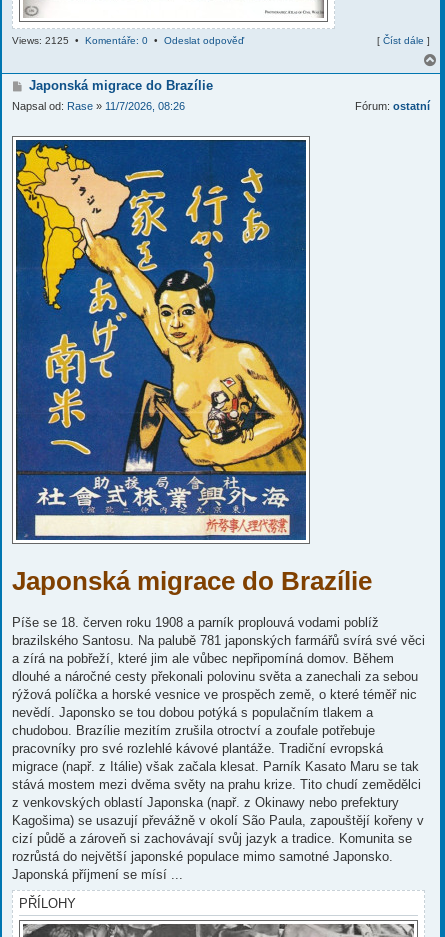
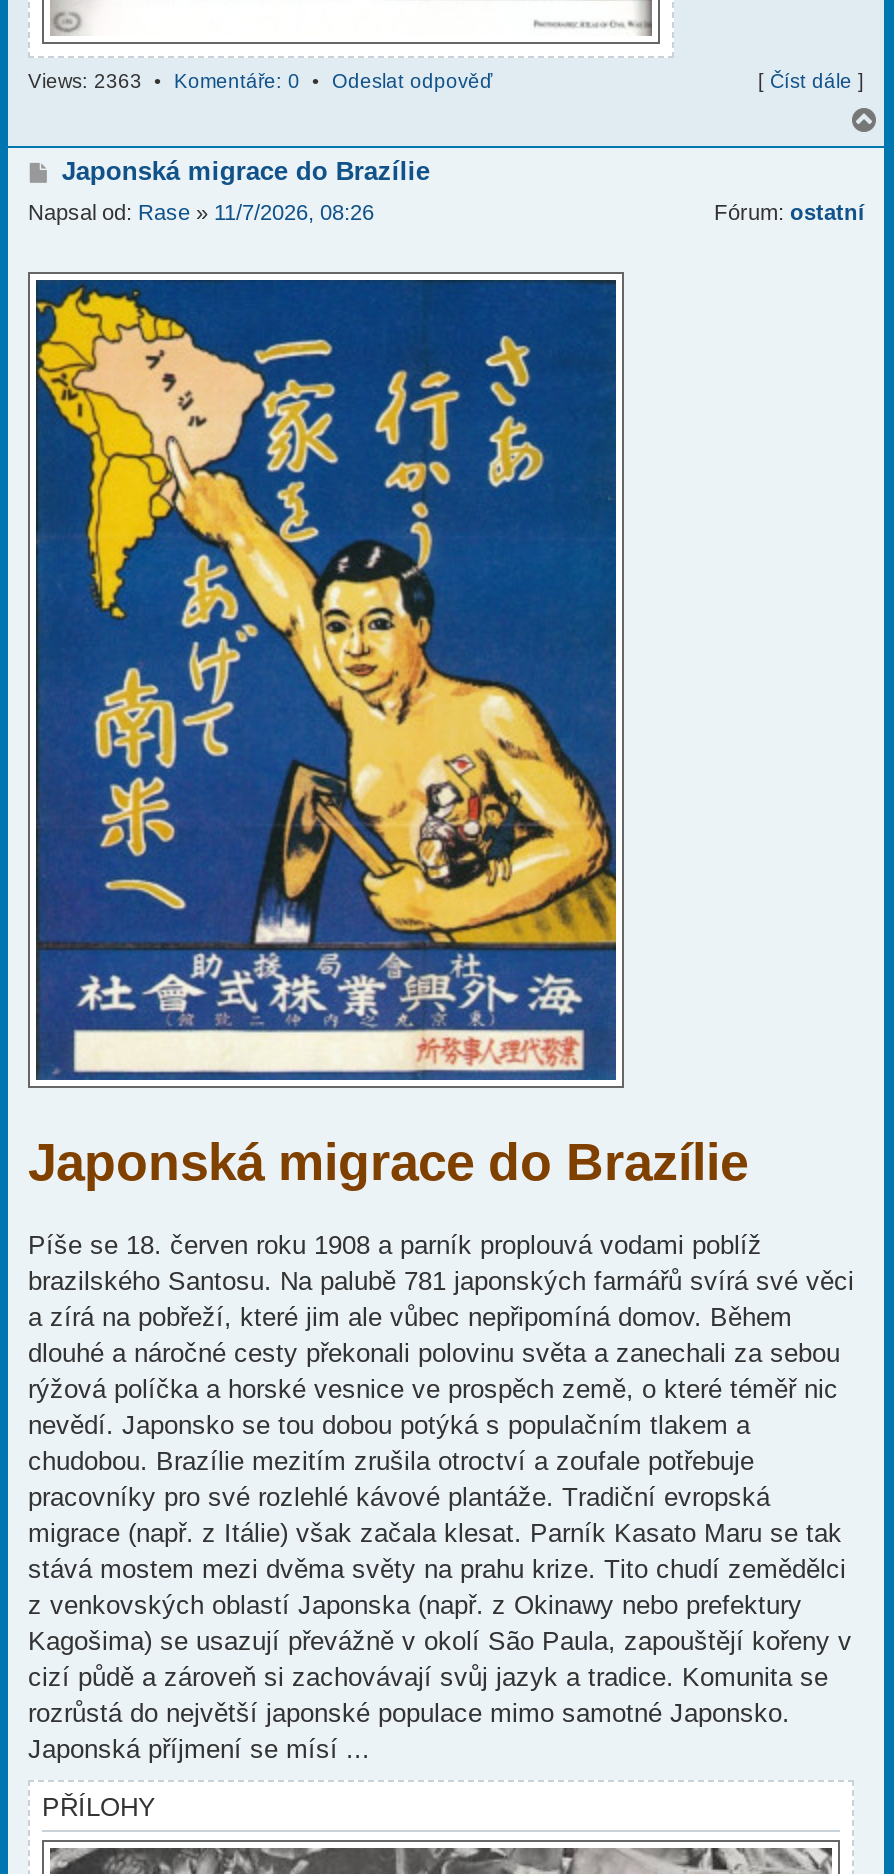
[12,35,244,46] Views: 2125 • Komentáře: 0 • Odeslat odpověď -> [28,70,492,92] Views: 2363 • Komentáře: 0 • Odeslat odpověď

